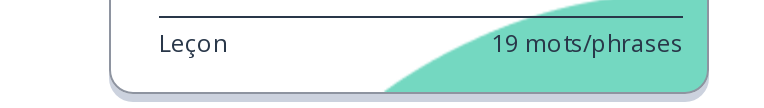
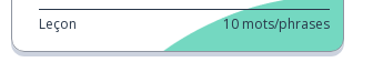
[491,26,683,60] 19 mots/phrases -> [223,14,330,33] 10 mots/phrases

